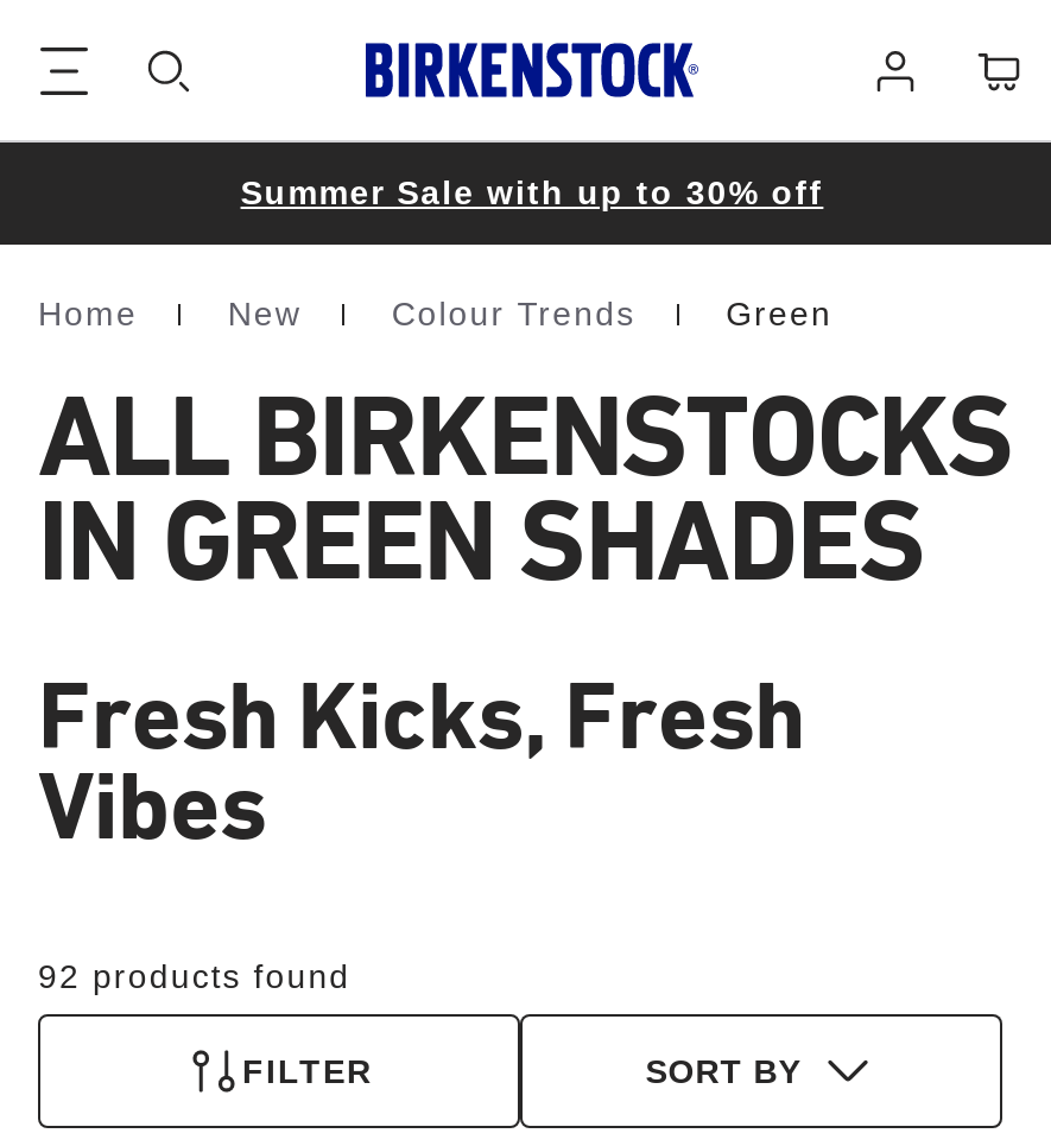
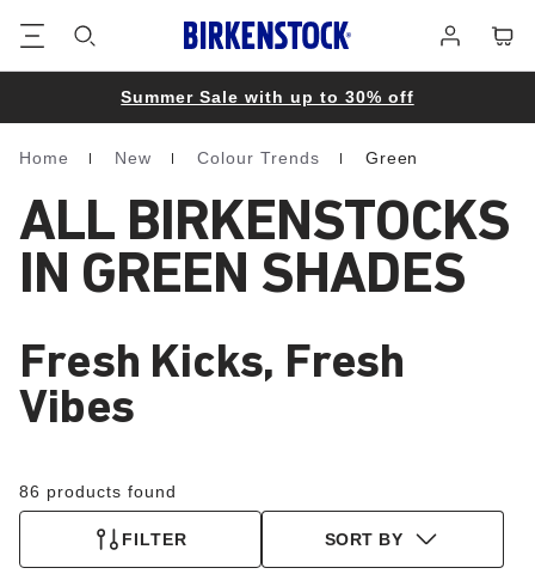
[38,957,351,995] 92 products found -> [19,482,176,501] 86 products found

